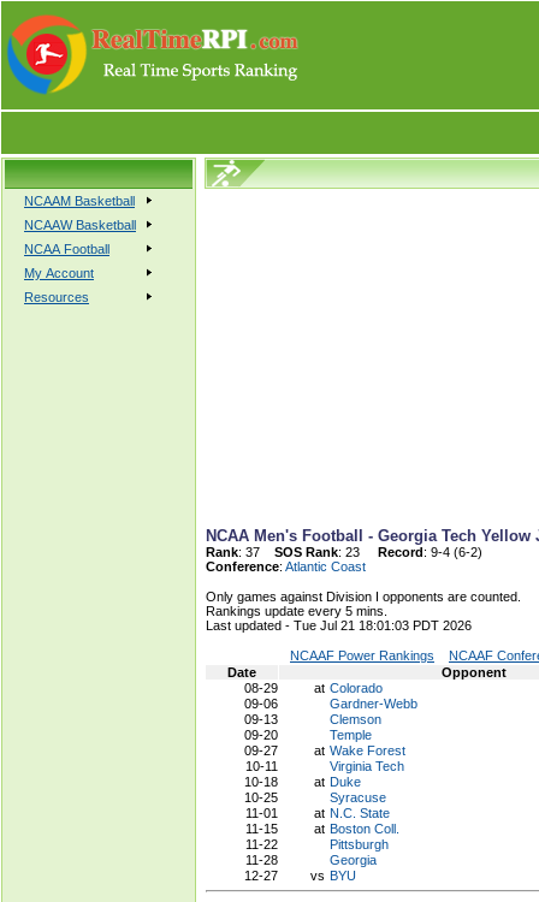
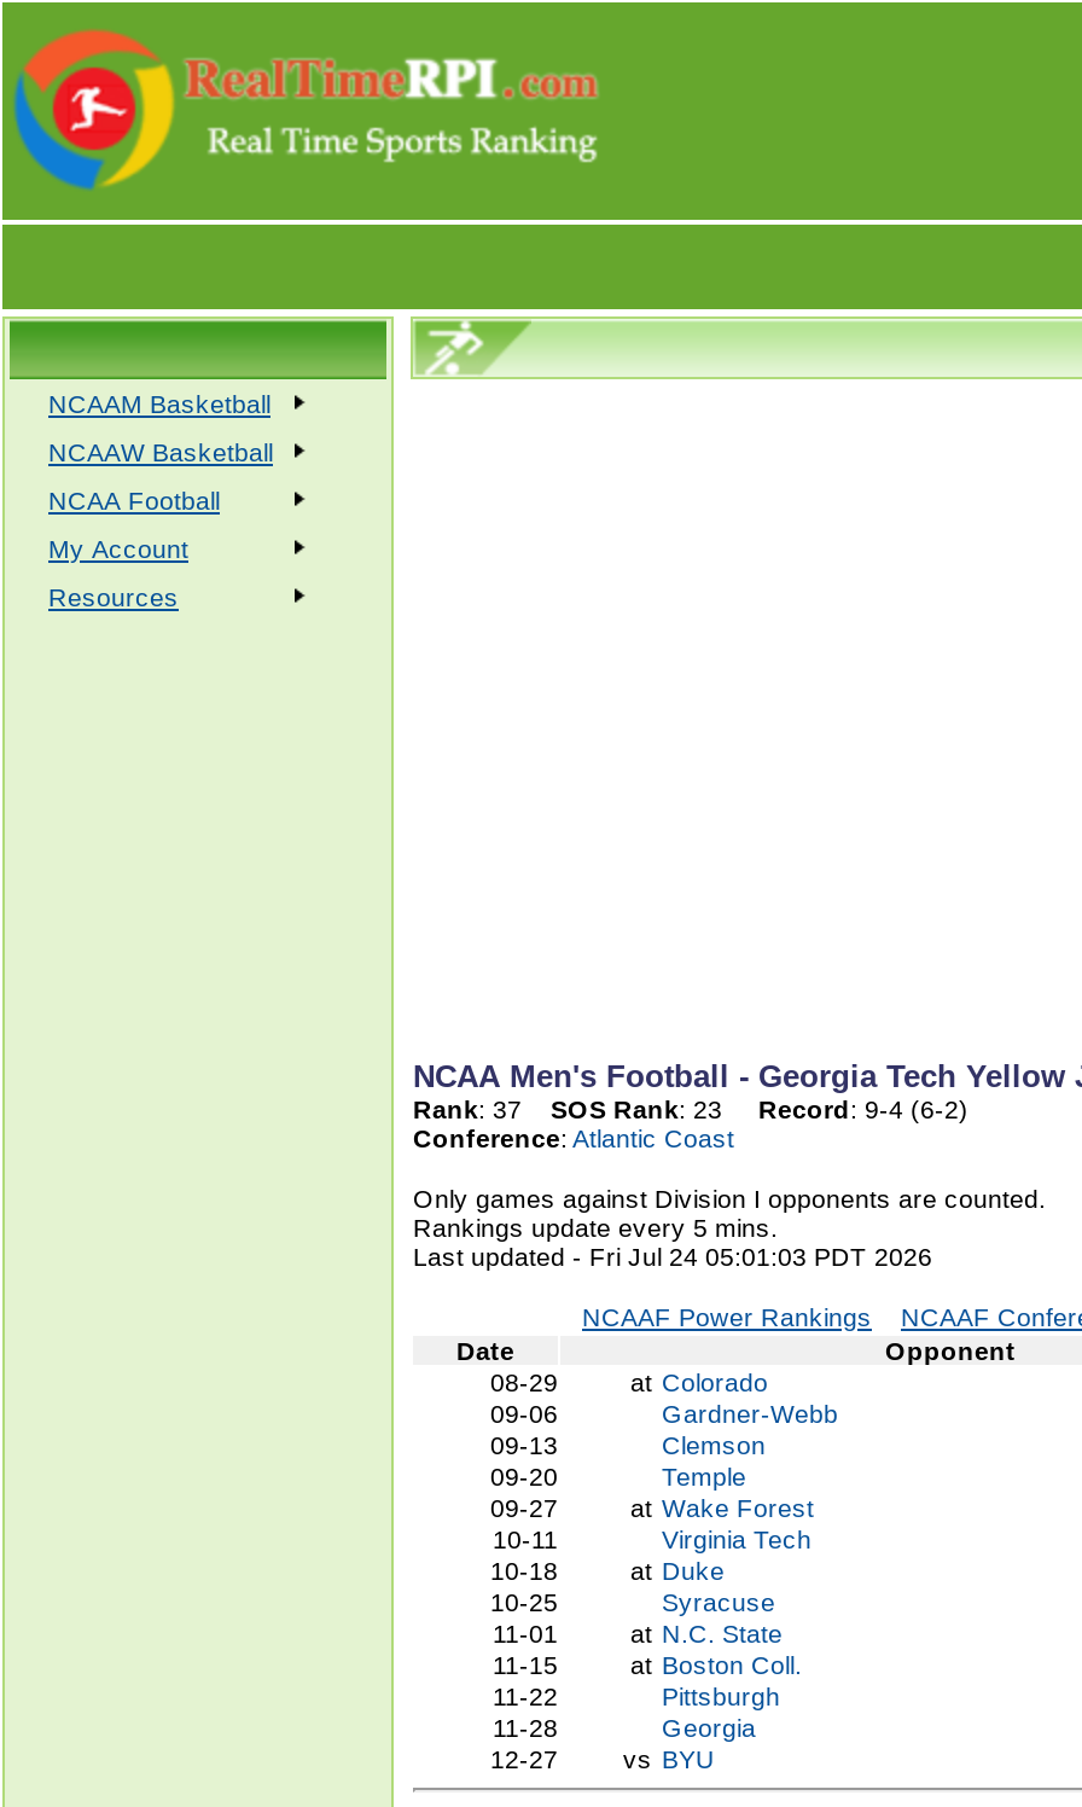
[206,618,472,633] Last updated - Tue Jul 21 18:01:03 PDT 2026 -> [413,1242,932,1271] Last updated - Fri Jul 24 05:01:03 PDT 2026

